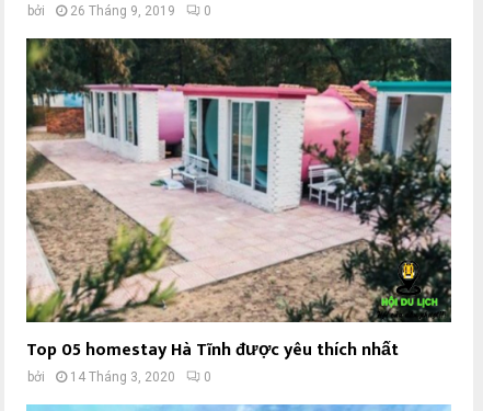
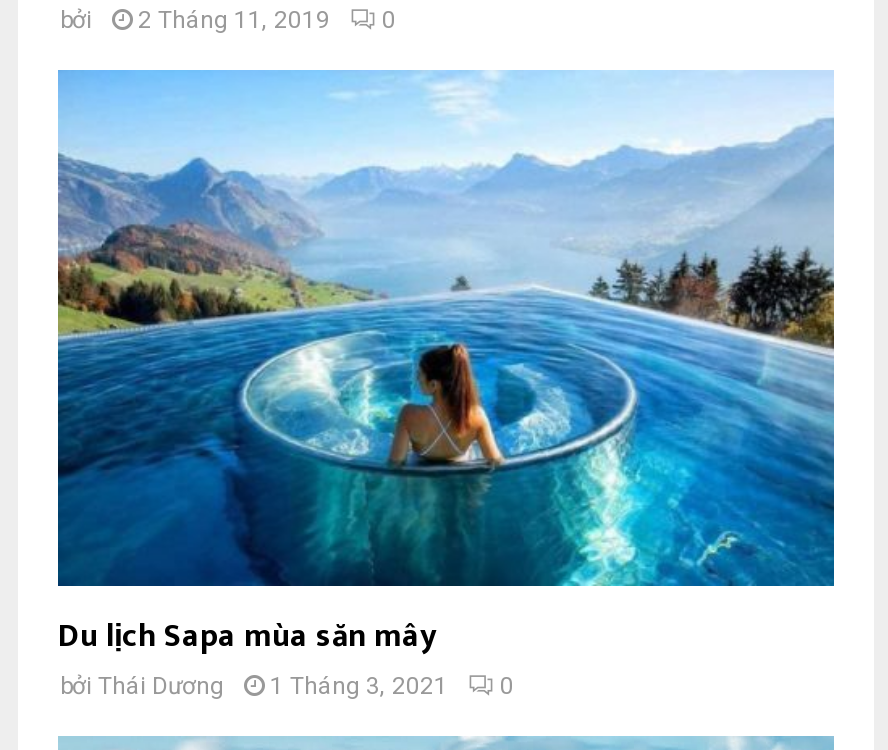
[27,3,211,19] bởi 26 Tháng 9, 2019 0 -> [60,6,396,34] bởi 2 Tháng 11, 2019 0
[25,37,452,384] [image] | Top 05 homestay Hà Tĩnh được yêu thích nhất | bởi | 14 Tháng 3, 2020 -> [56,68,836,701] [image] | Du lịch Sapa mùa săn mây | bởi Thái Dương | 1 Tháng 3, 2021

